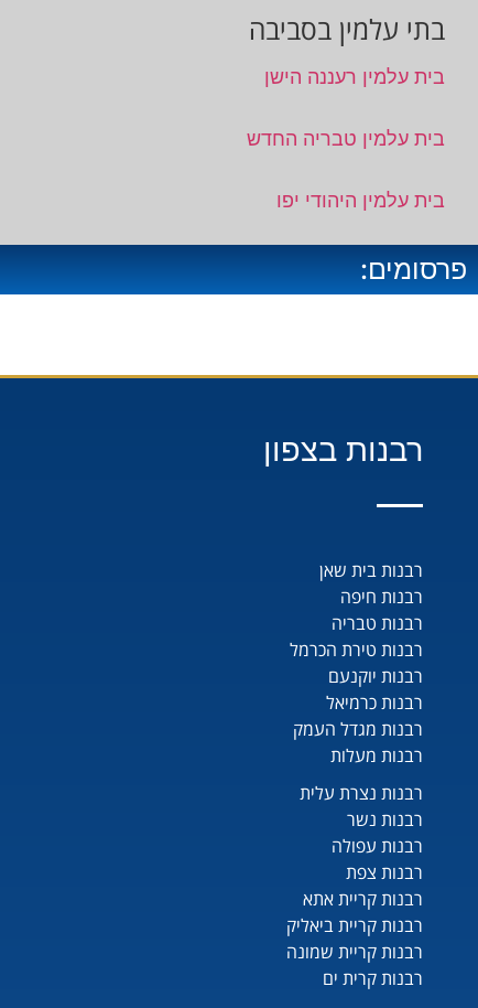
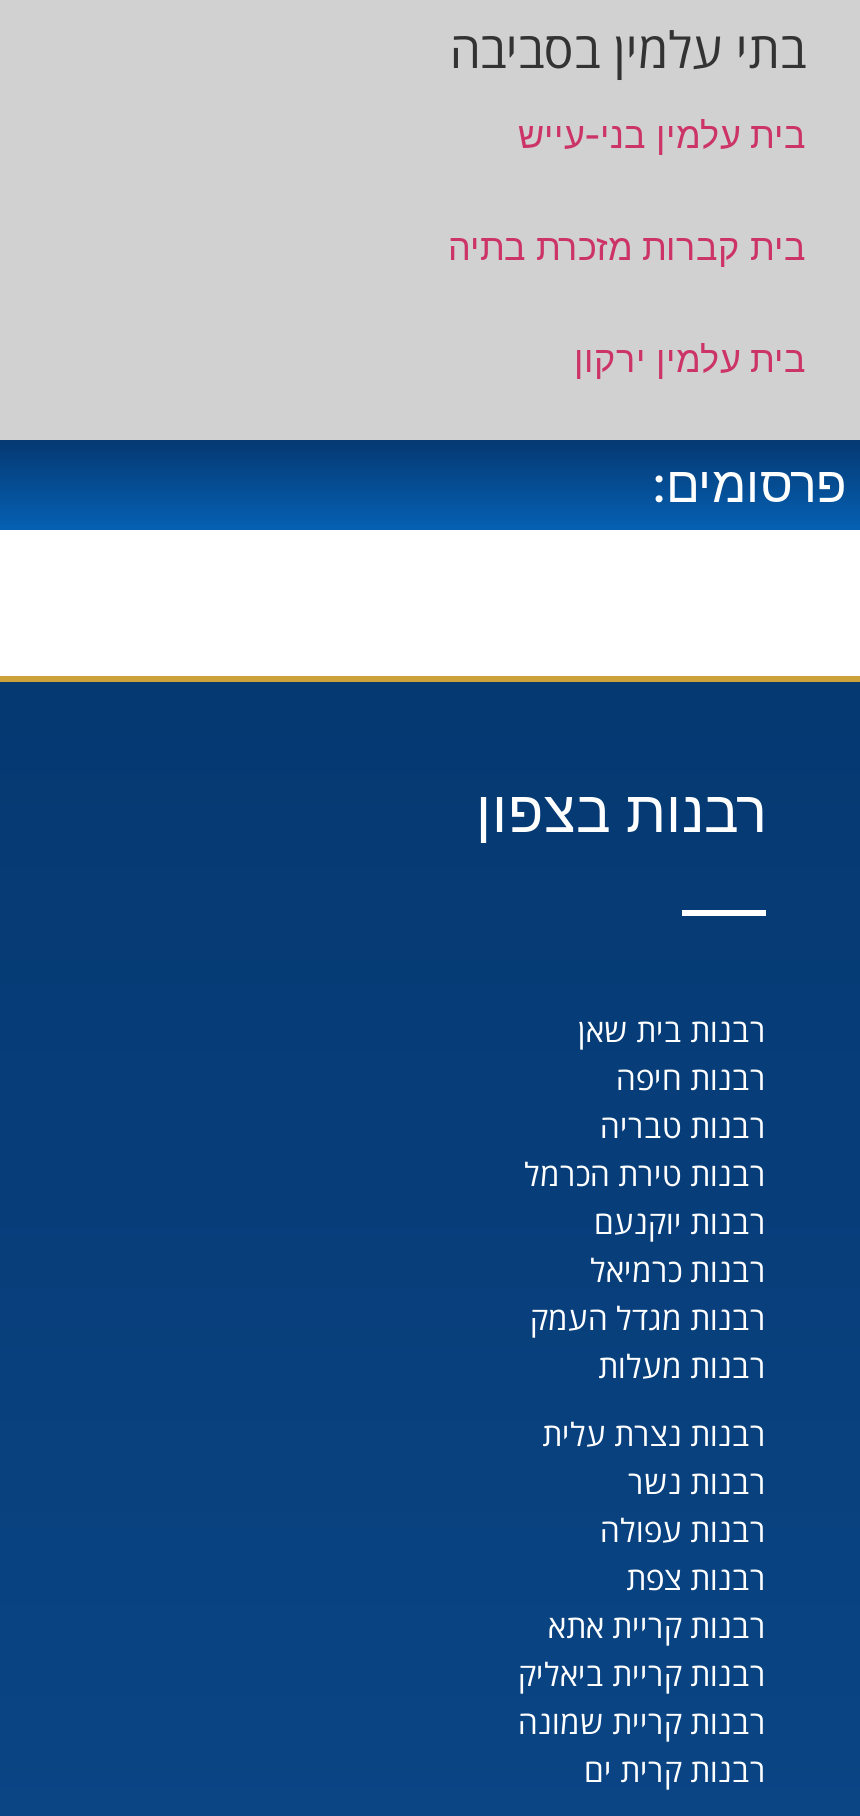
[264,65,445,88] בית עלמין רעננה הישן -> [518,113,806,155] בית עלמין בני-עייש
[247,126,445,150] בית עלמין טבריה החדש -> [448,225,806,267] בית קברות מזכרת בתיה
[276,188,445,211] בית עלמין היהודי יפו -> [574,337,806,379] בית עלמין ירקון

